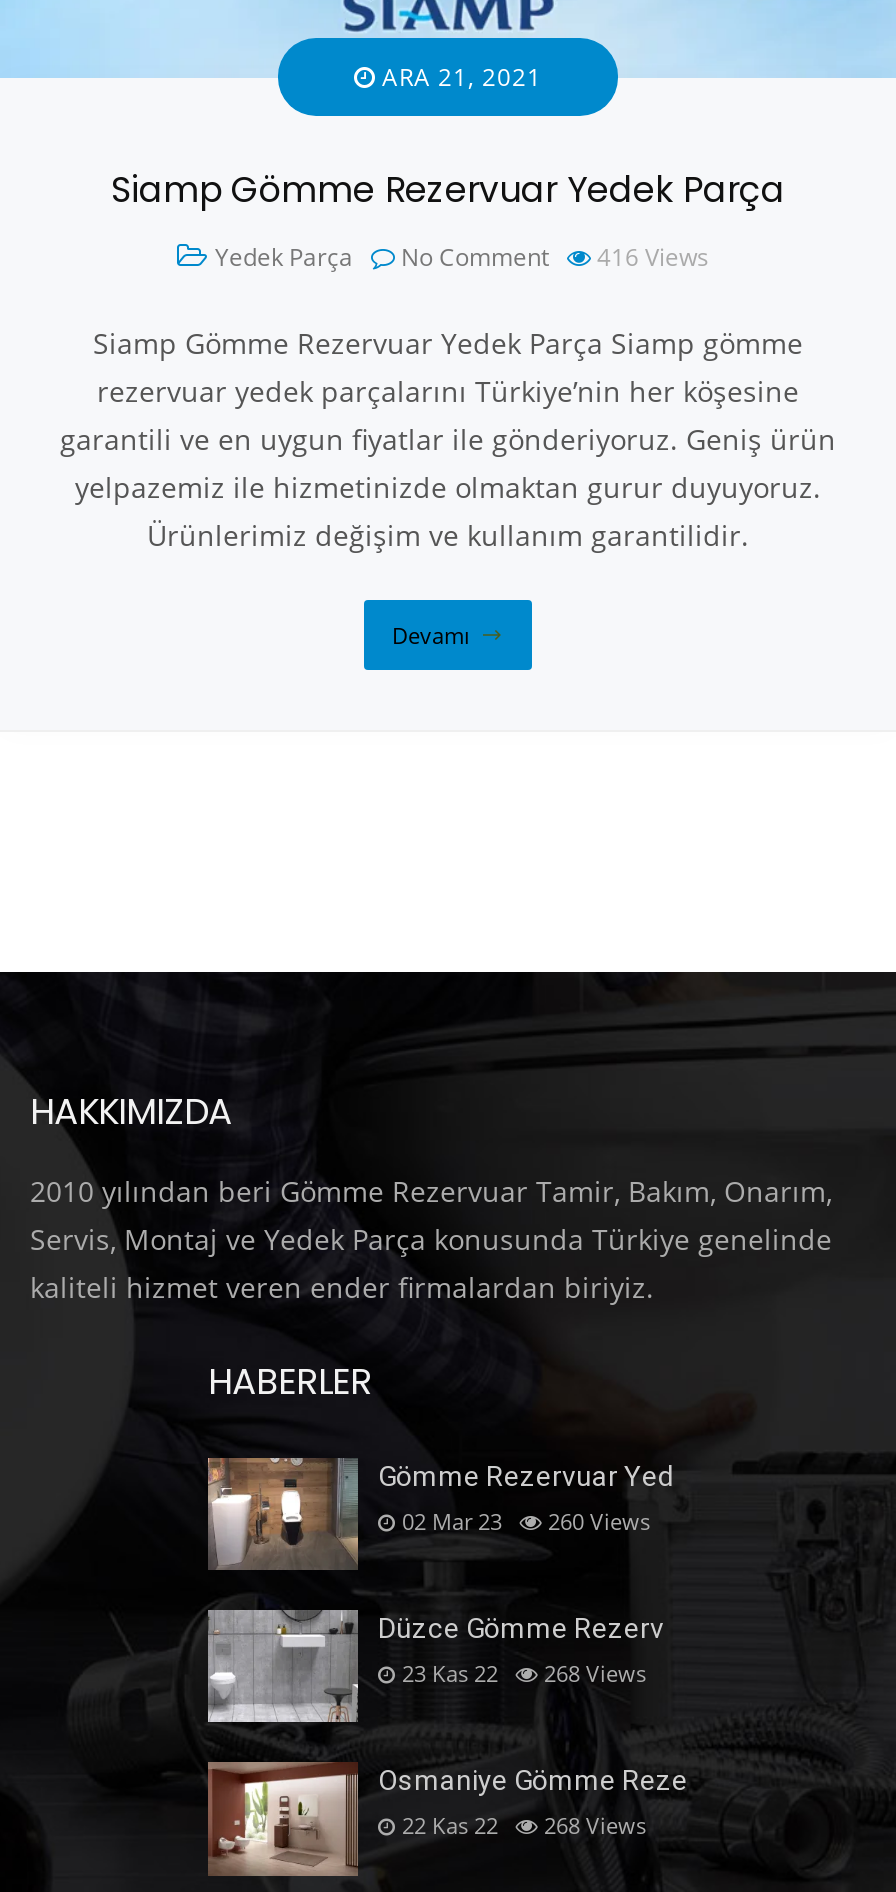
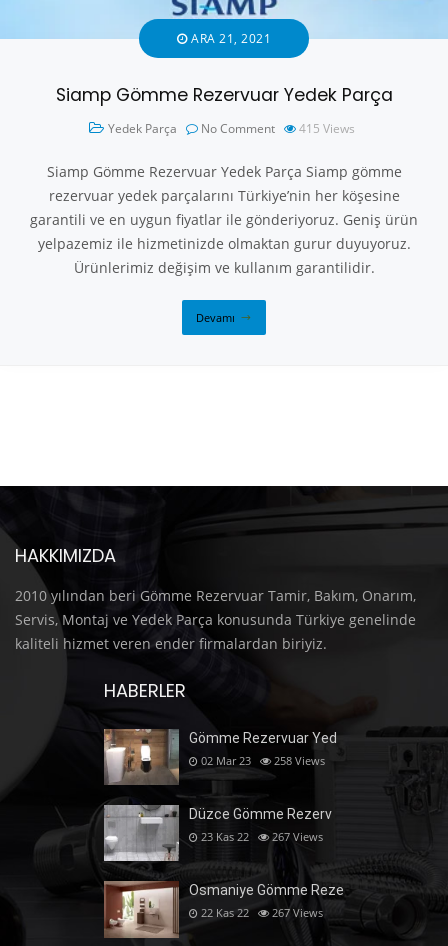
[215,240,709,274] Yedek Parça No Comment 416 Views -> [107,120,354,137] Yedek Parça No Comment 415 Views
[402,1506,650,1536] 02 Mar 23 260 Views -> [201,753,325,768] 02 Mar 23 258 Views
[402,1658,646,1688] 23 Kas 22 268 Views -> [201,829,323,844] 23 Kas 22 267 Views
[402,1811,646,1841] 22 Kas 22 268 Views -> [201,905,323,920] 22 Kas 22 267 Views

